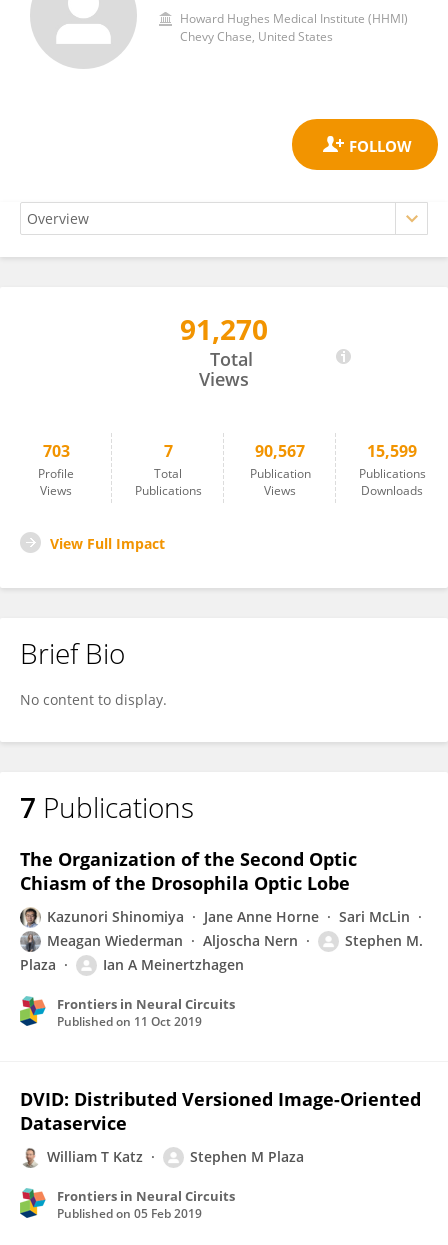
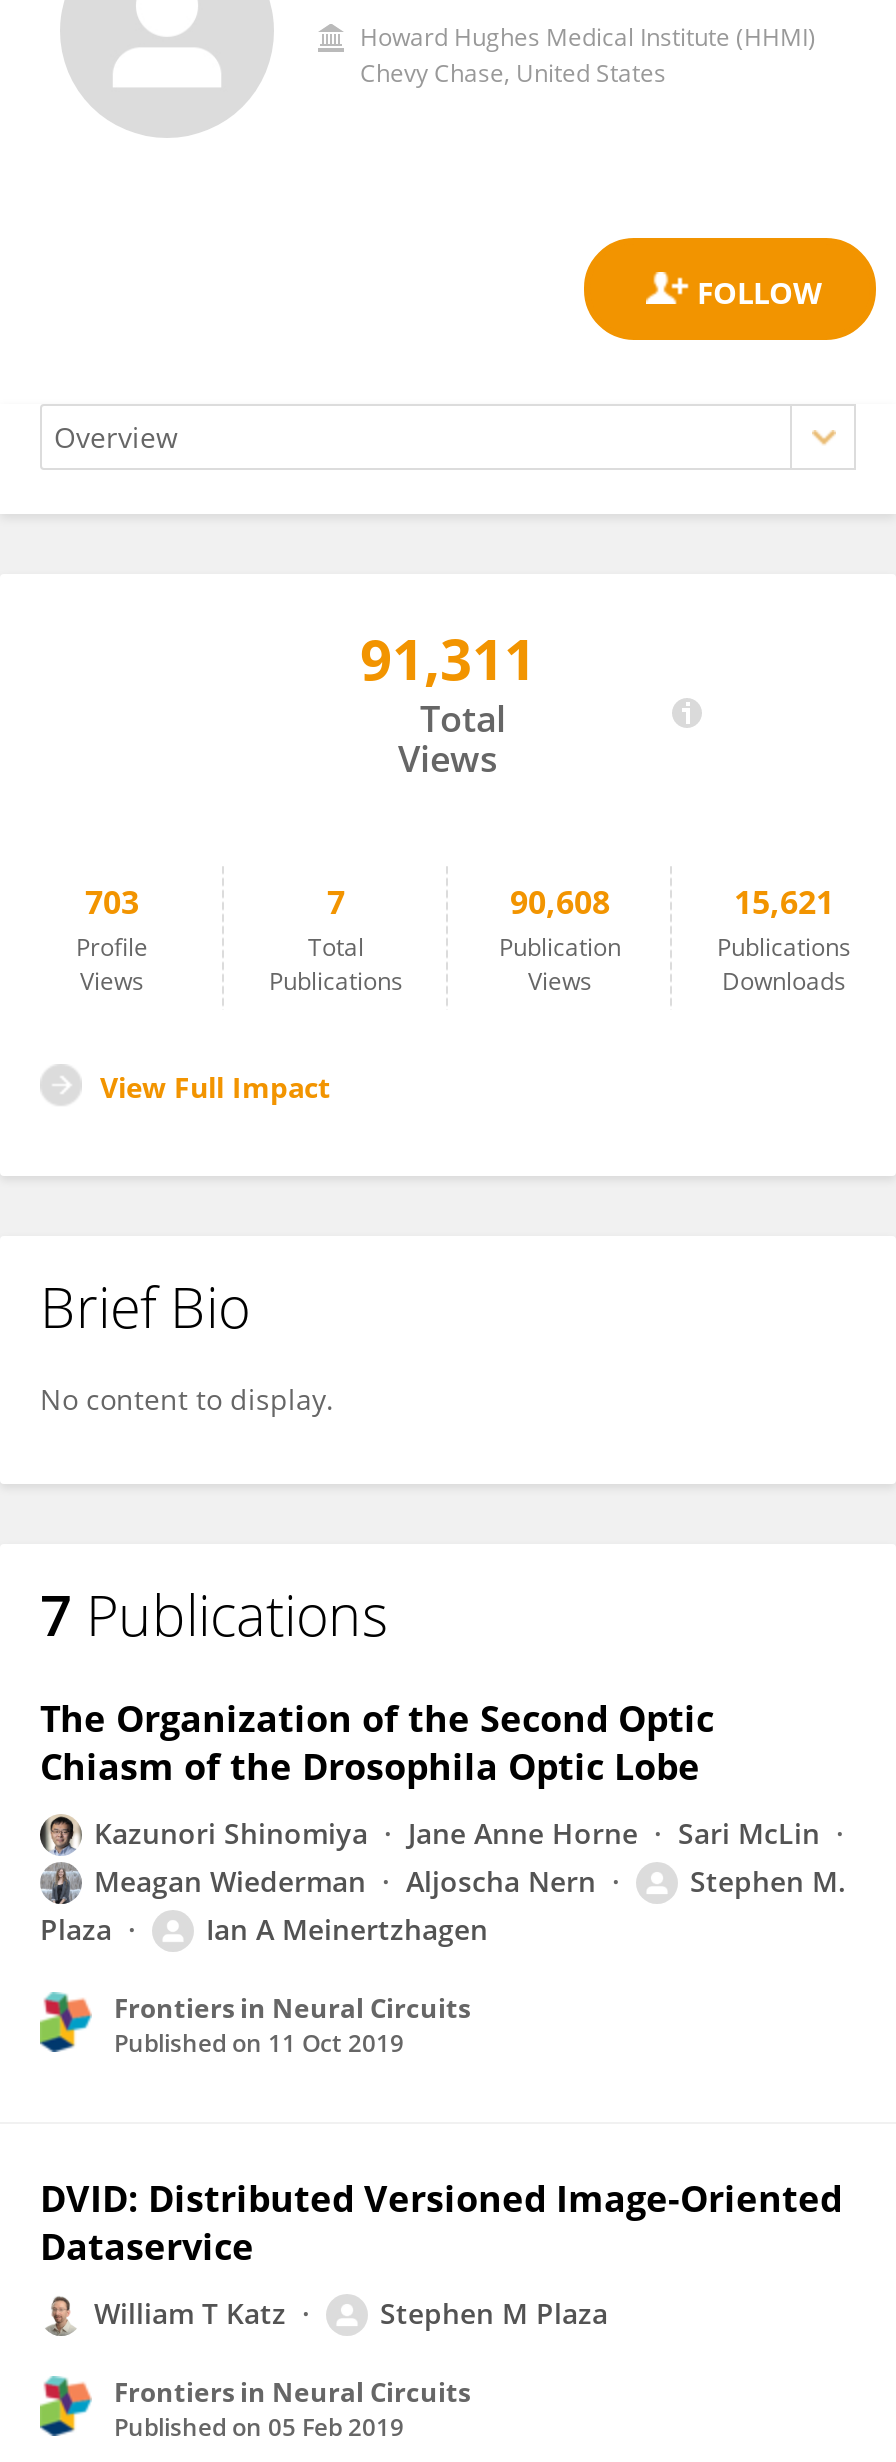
[180,310,268,348] 91,270 -> [360,620,536,696] 91,311
[255,440,305,462] 90,567 -> [510,880,610,924] 90,608
[367,440,417,462] 15,599 -> [734,880,834,924] 15,621

